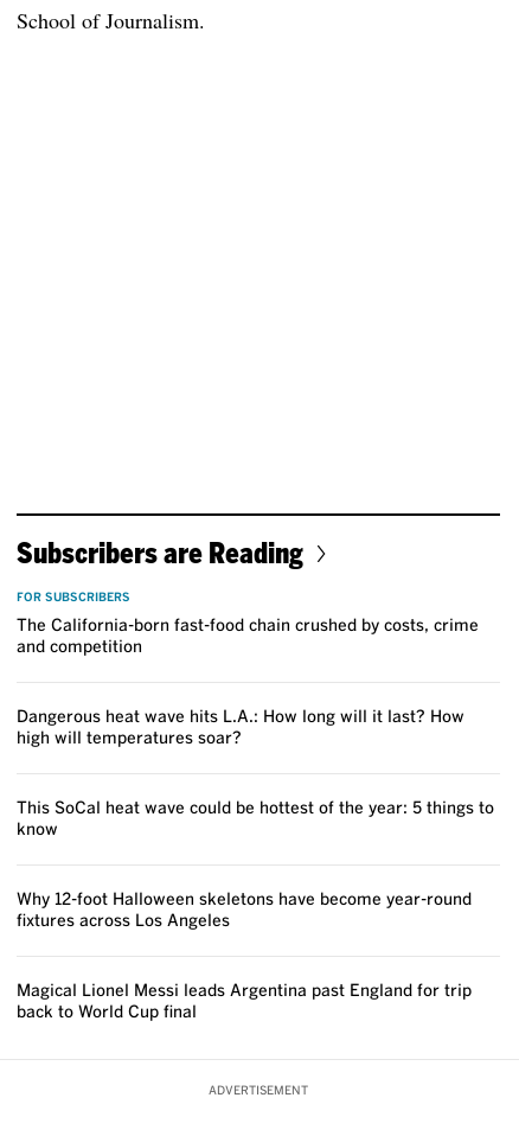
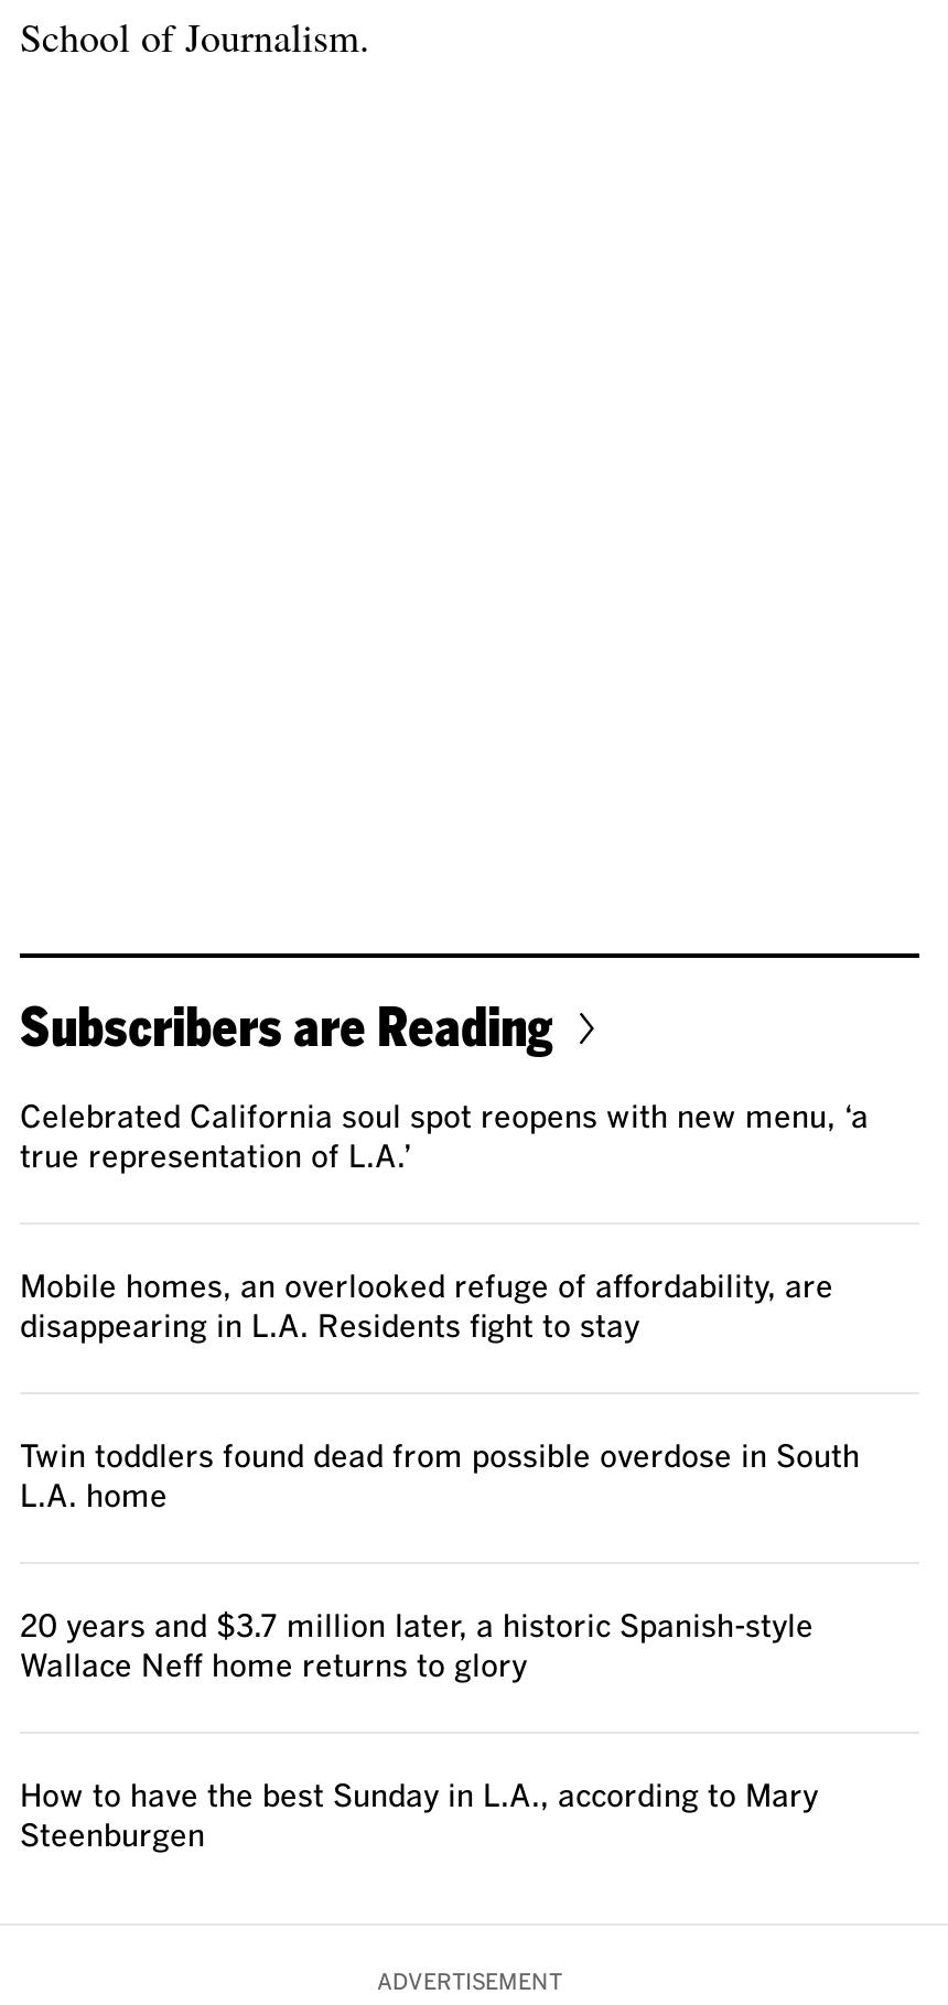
[17,592,479,656] FOR SUBSCRIBERS | The California-born fast-food chain crushed by costs, crime | and competition -> [20,1103,869,1174] Celebrated California soul spot reopens with new menu, ‘a | true representation of L.A.’
[17,709,464,747] Dangerous heat wave hits L.A.: How long will it last? How | high will temperatures soar? -> [20,1273,833,1344] Mobile homes, an overlooked refuge of affordability, are | disappearing in L.A. Residents fight to stay
[17,800,494,838] This SoCal heat wave could be hottest of the year: 5 things to | know -> [20,1443,860,1513] Twin toddlers found dead from possible overdose in South | L.A. home
[17,892,472,930] Why 12-foot Halloween skeletons have become year-round | fixtures across Los Angeles -> [20,1613,814,1683] 20 years and $3.7 million later, a historic Spanish-style | Wallace Neff home returns to glory
[17,983,472,1021] Magical Lionel Messi leads Argentina past England for trip | back to World Cup final -> [20,1782,818,1853] How to have the best Sunday in L.A., according to Mary | Steenburgen

